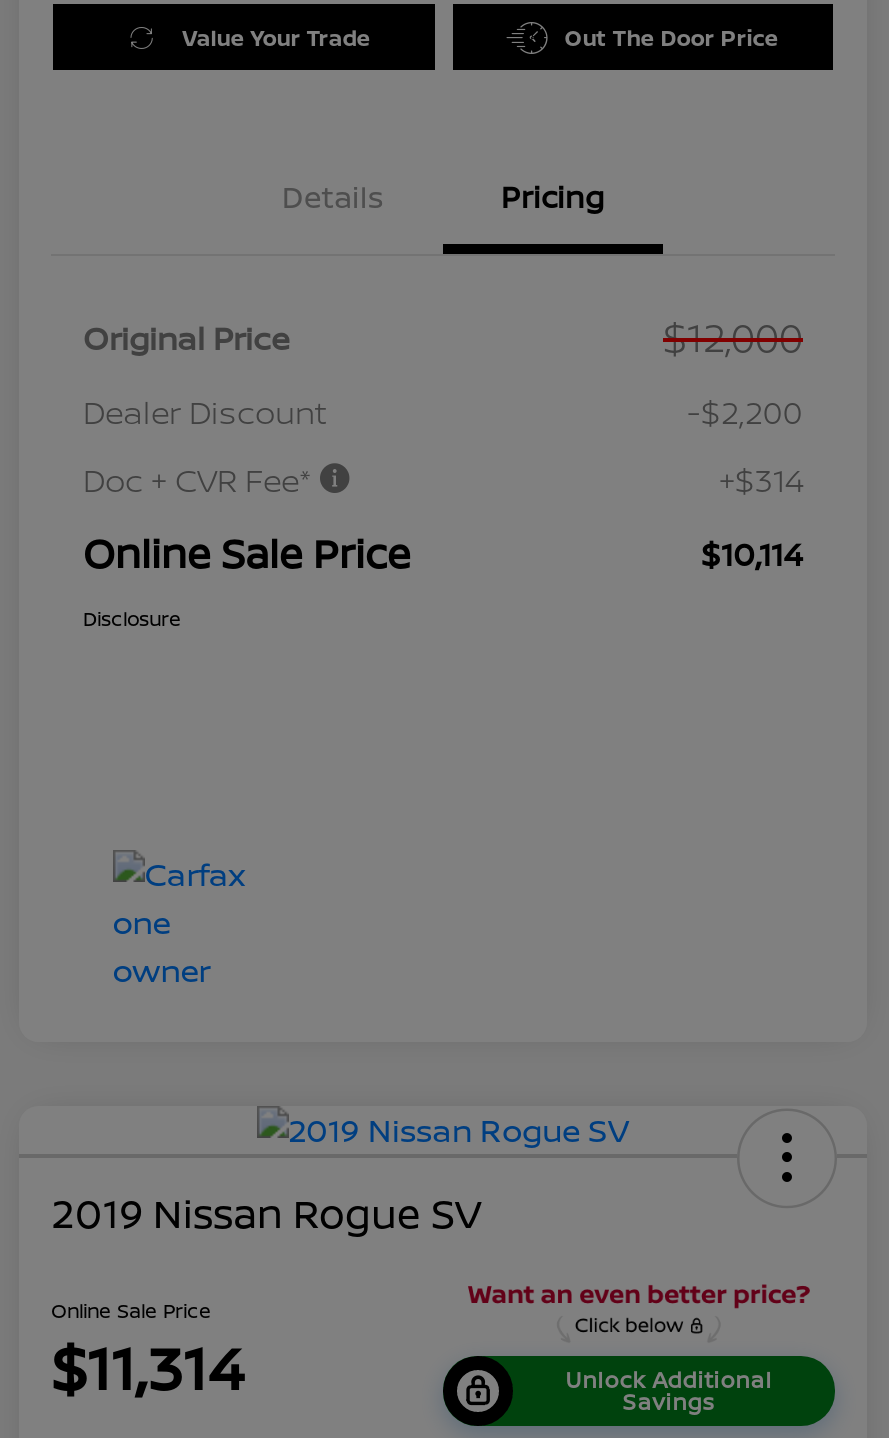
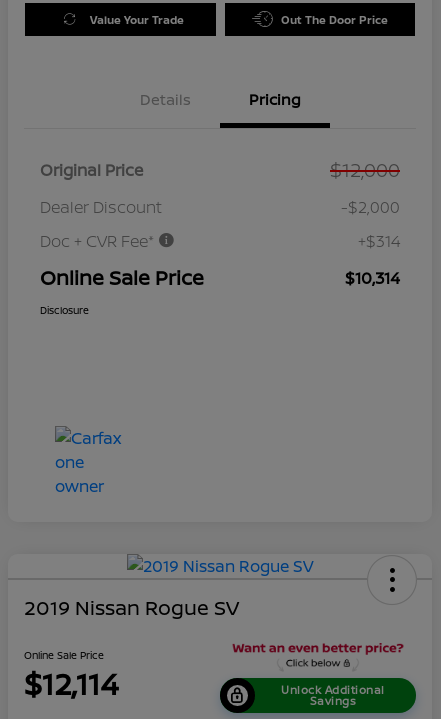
[687,391,803,435] -$2,200 -> [341,195,400,217] -$2,000
[701,533,803,577] $10,114 -> [345,266,400,288] $10,314
[51,1326,243,1408] $11,314 -> [24,663,118,704] $12,114

